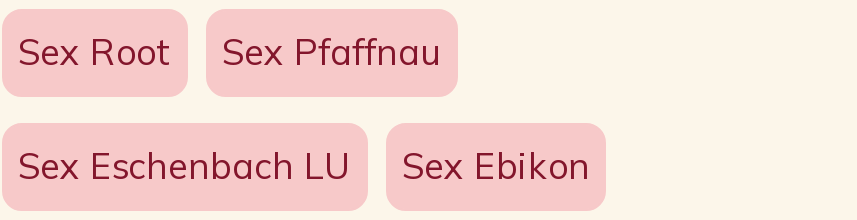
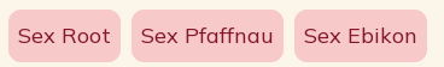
[18,144,352,190] Sex Eschenbach LU -> none

